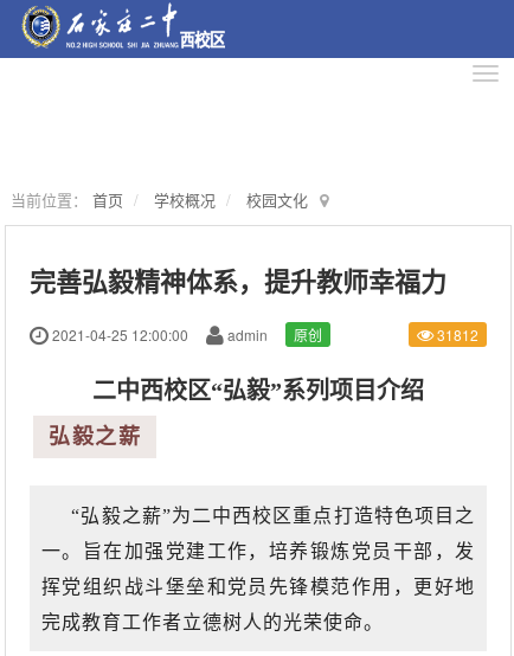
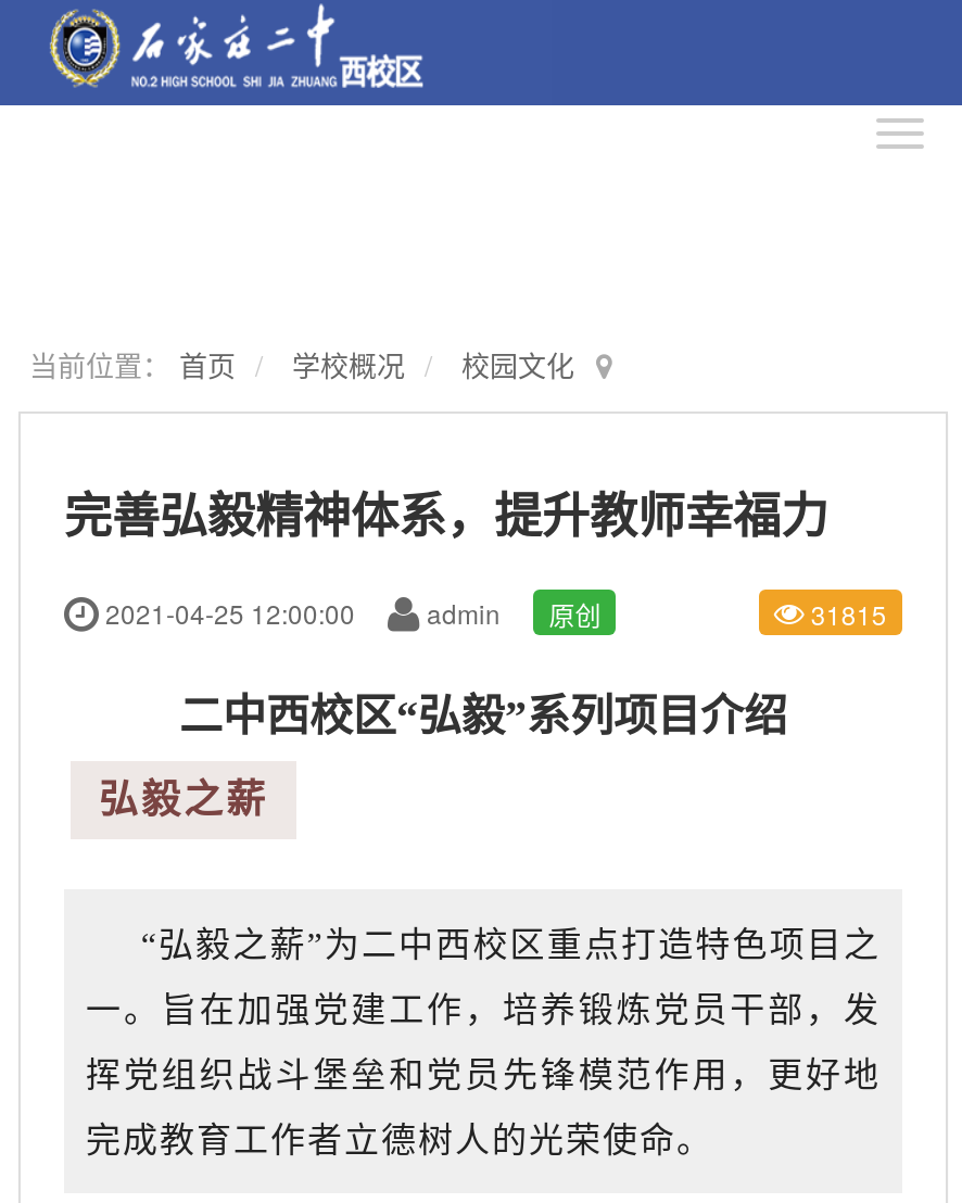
[433,324,478,345] 31812 -> [804,594,887,631] 31815

